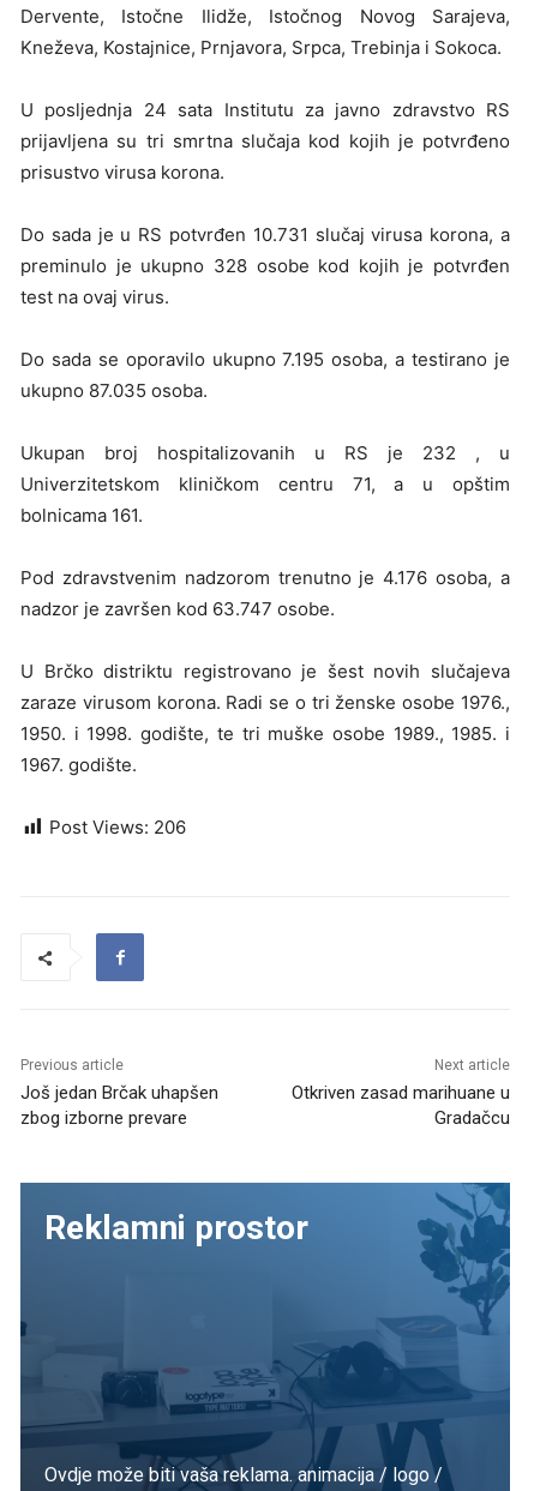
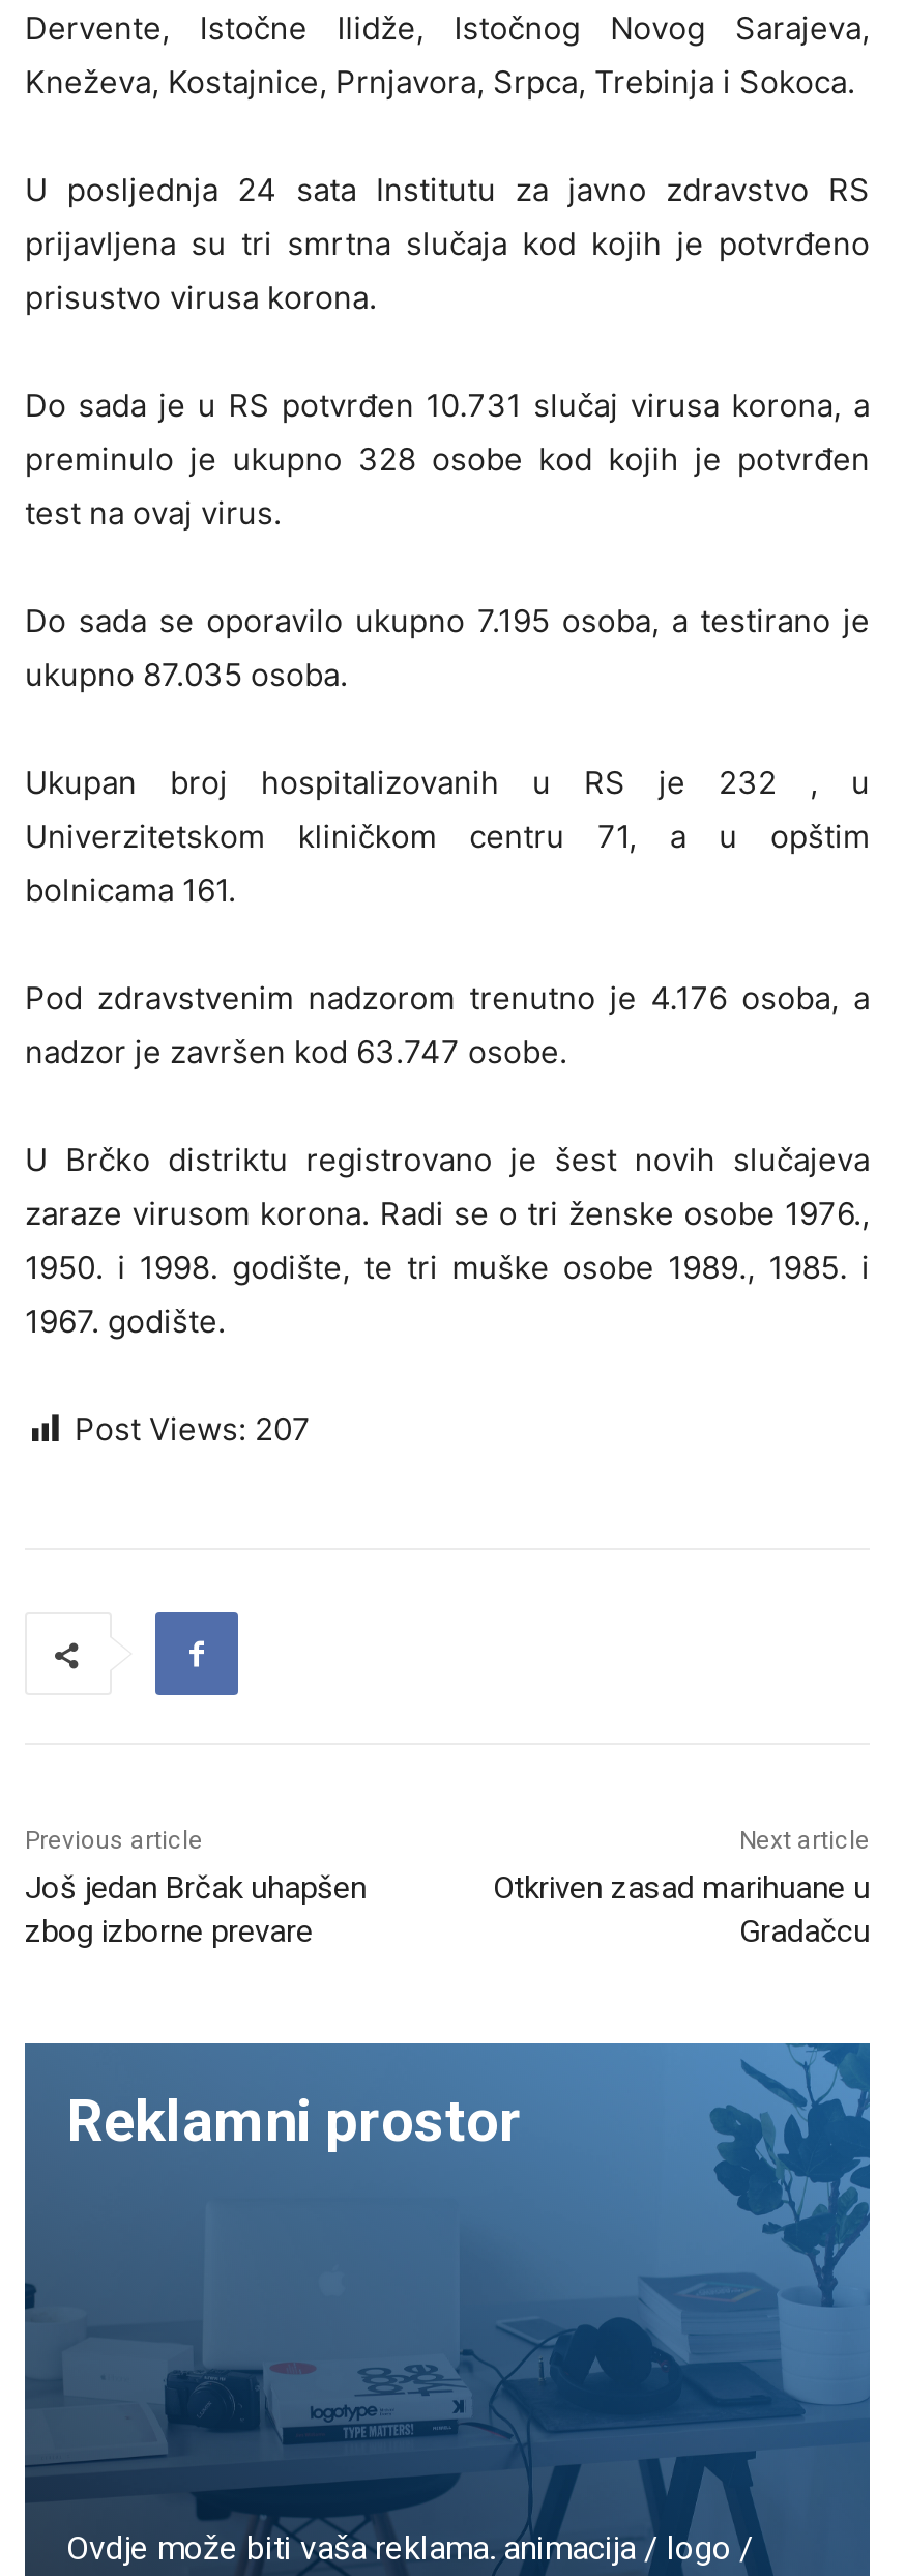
[49,816,186,839] Post Views: 206 -> [75,1409,311,1449] Post Views: 207

